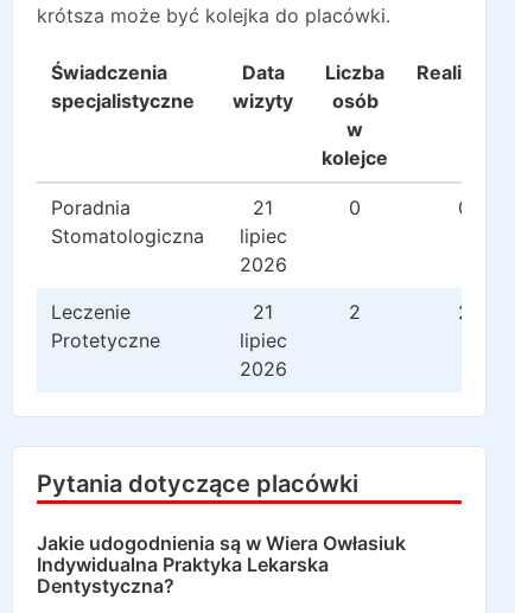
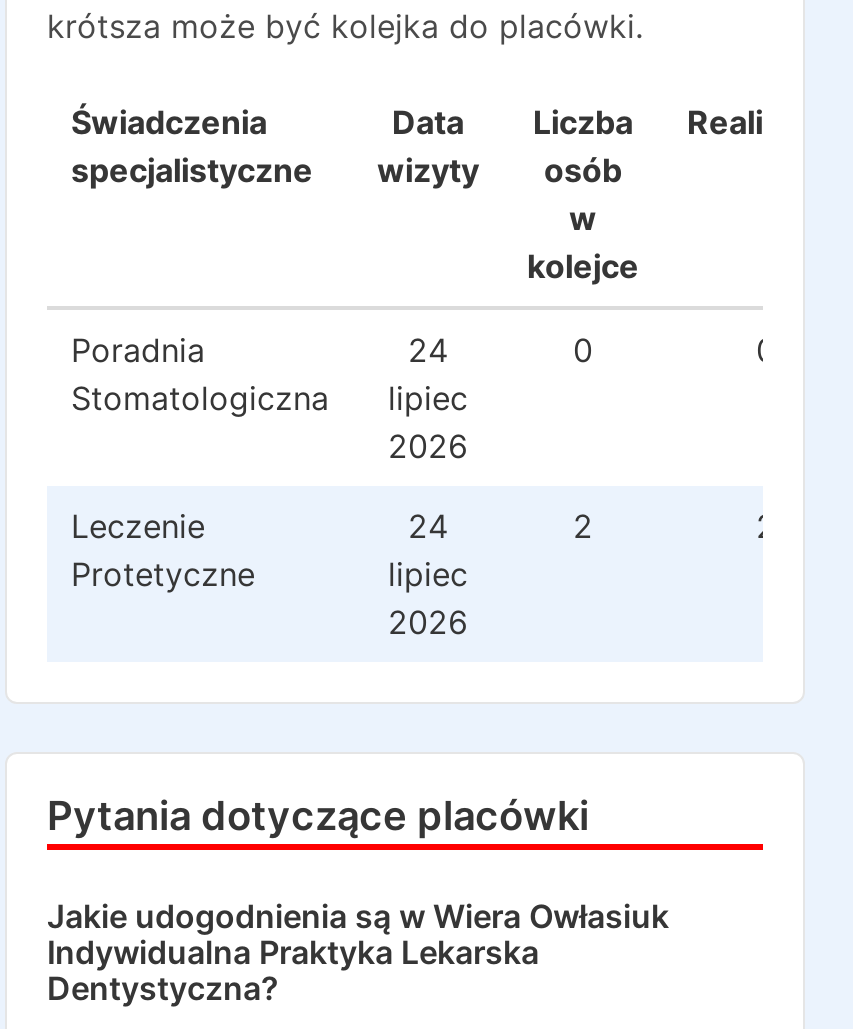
[253,196,273,219] 21 -> [408,330,448,370] 24
[253,300,273,324] 21 -> [408,506,448,546] 24

